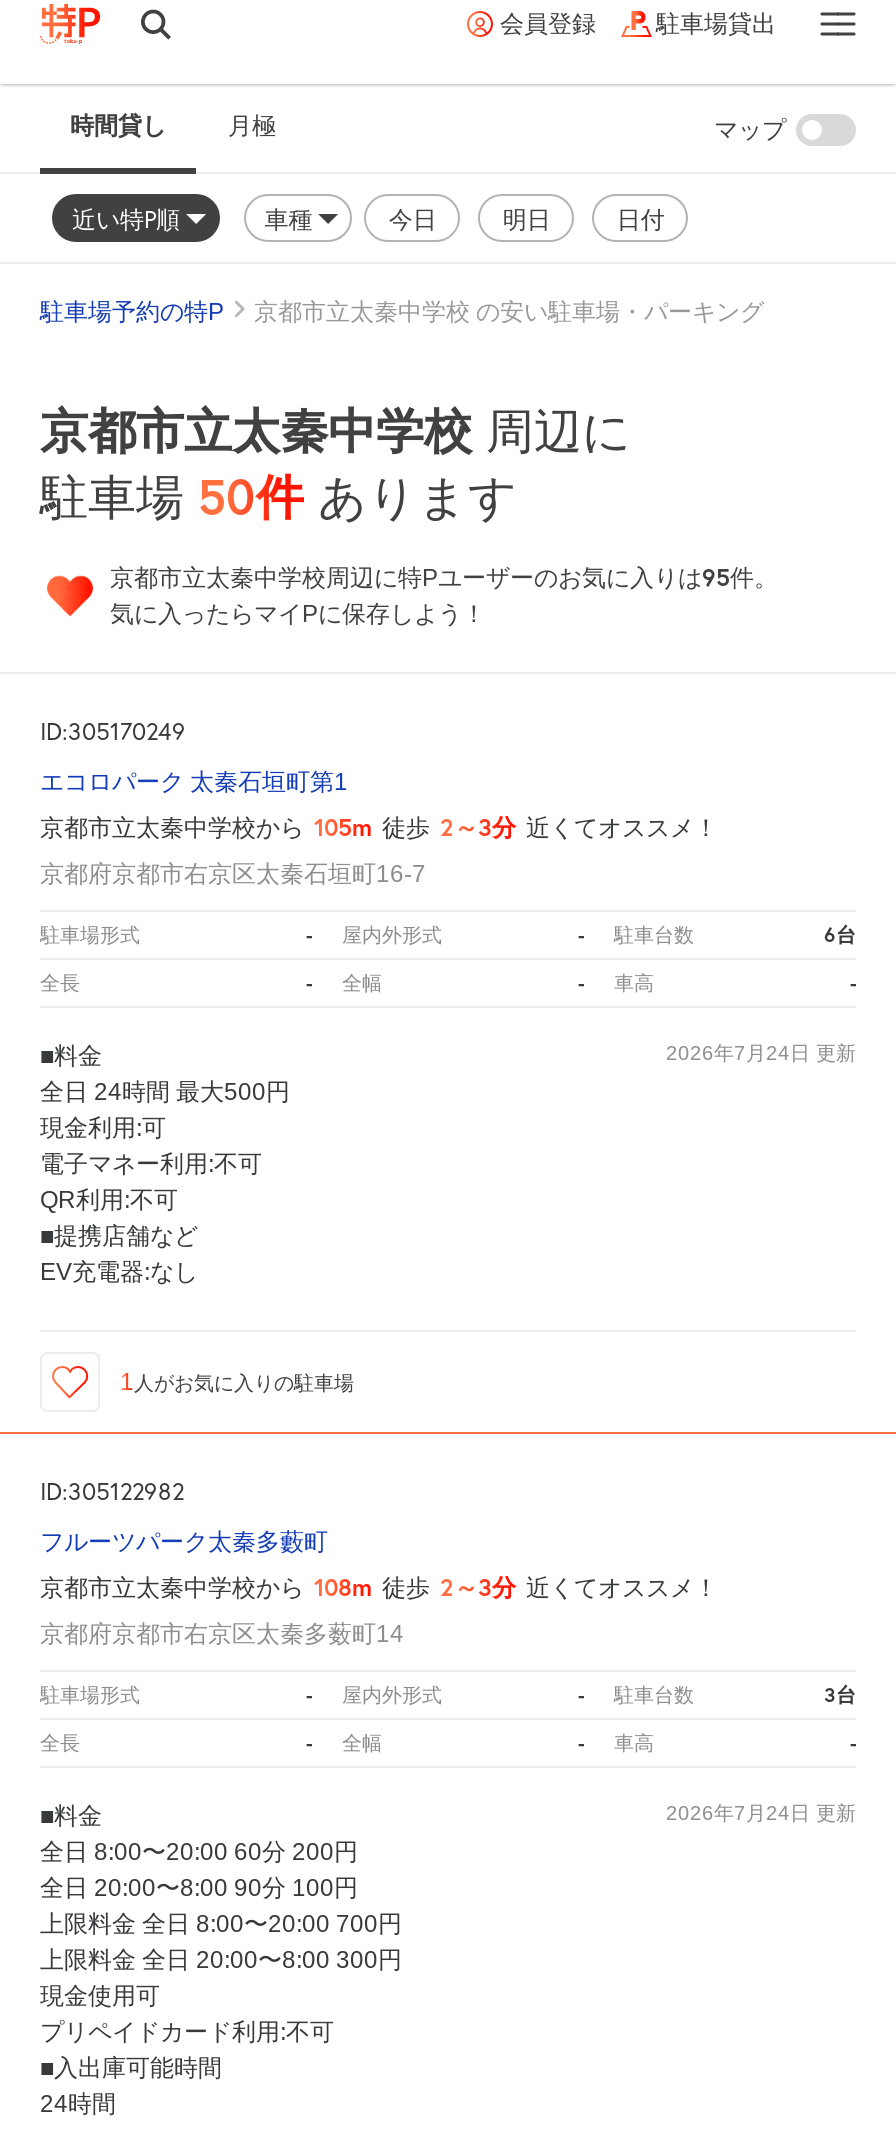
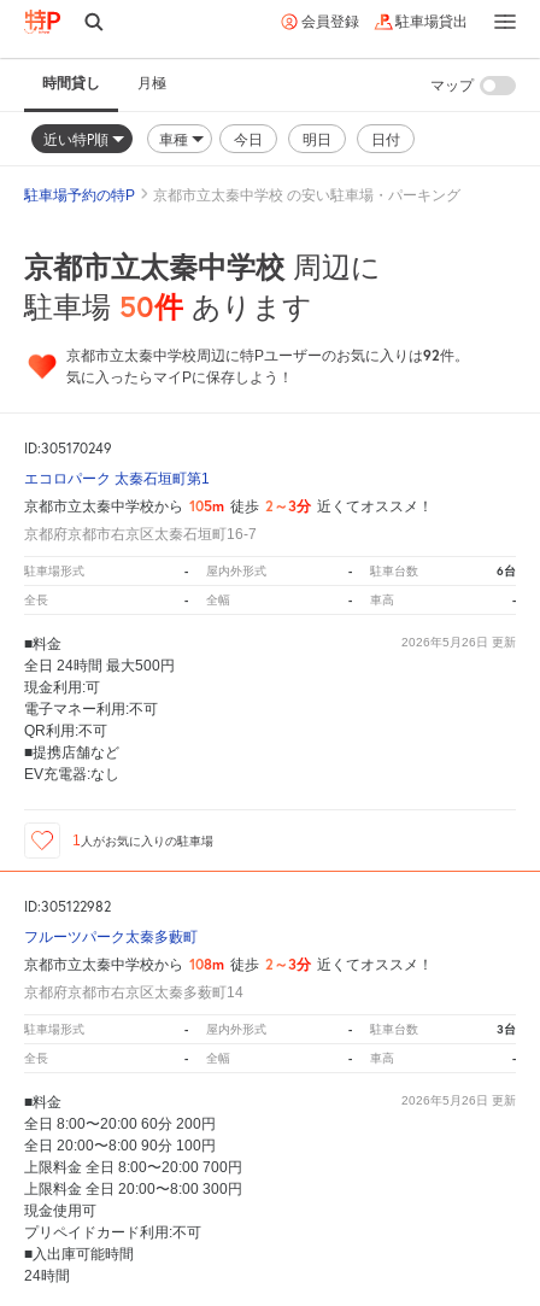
[110,562,778,592] 京都市立太秦中学校周辺に特Pユーザーのお気に入りは95件。 -> [66,346,469,364] 京都市立太秦中学校周辺に特Pユーザーのお気に入りは92件。
[666,1042,856,1064] 2026年7月24日更新 -> [401,636,516,649] 2026年5月26日更新
[666,1802,856,1824] 2026年7月24日更新 -> [401,1094,516,1107] 2026年5月26日更新

